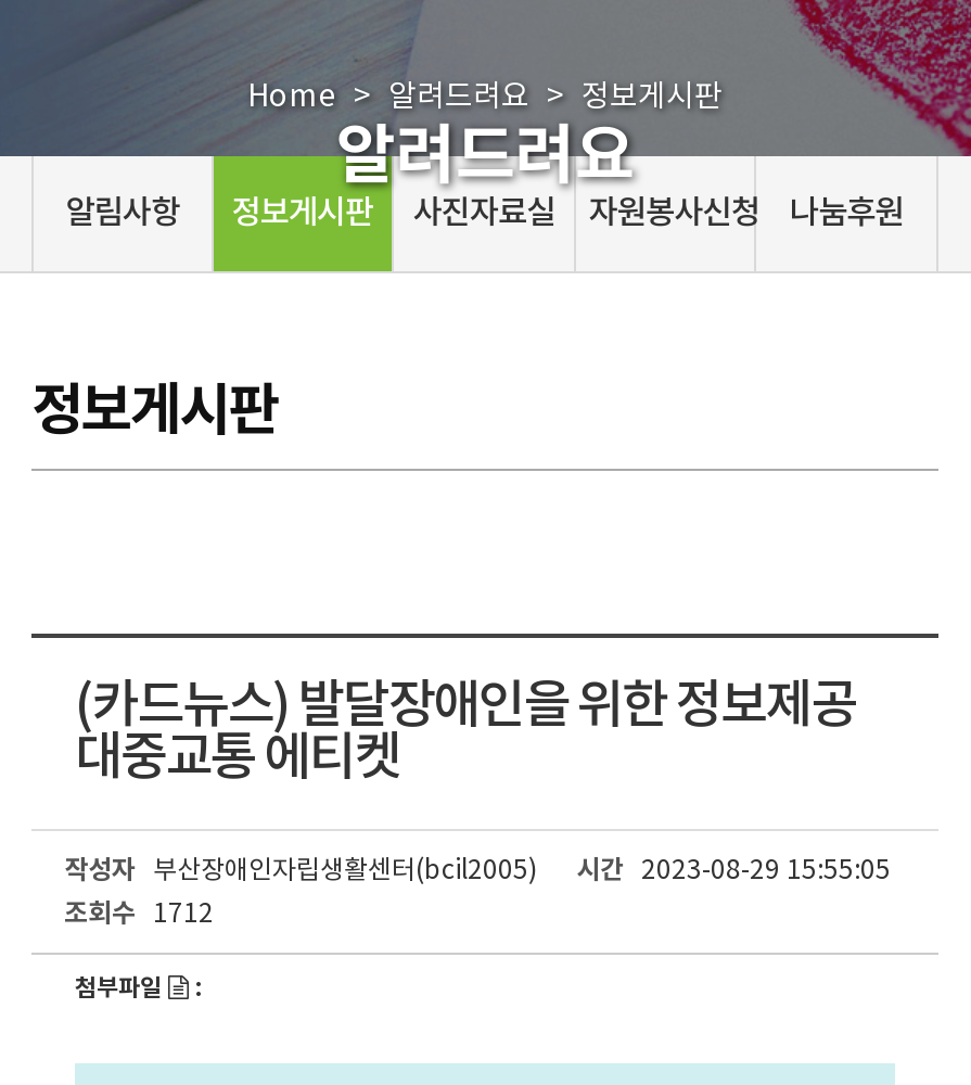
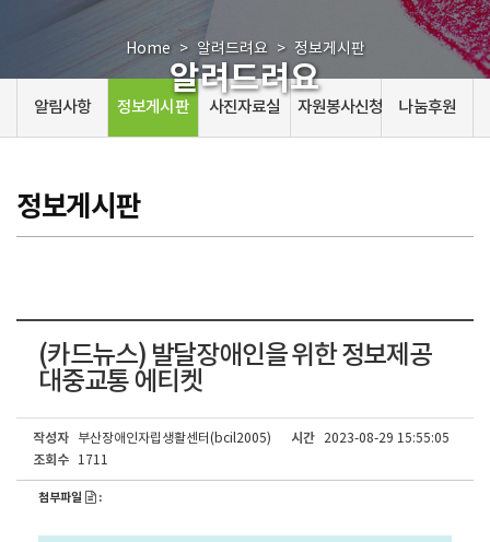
[64,898,214,929] 조회수 1712 -> [33,452,108,468] 조회수 1711

